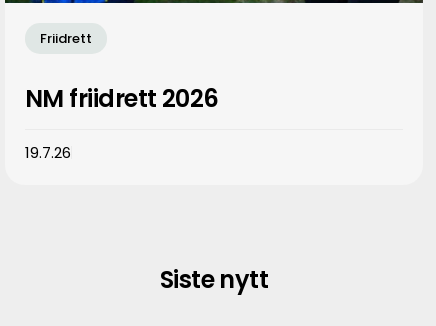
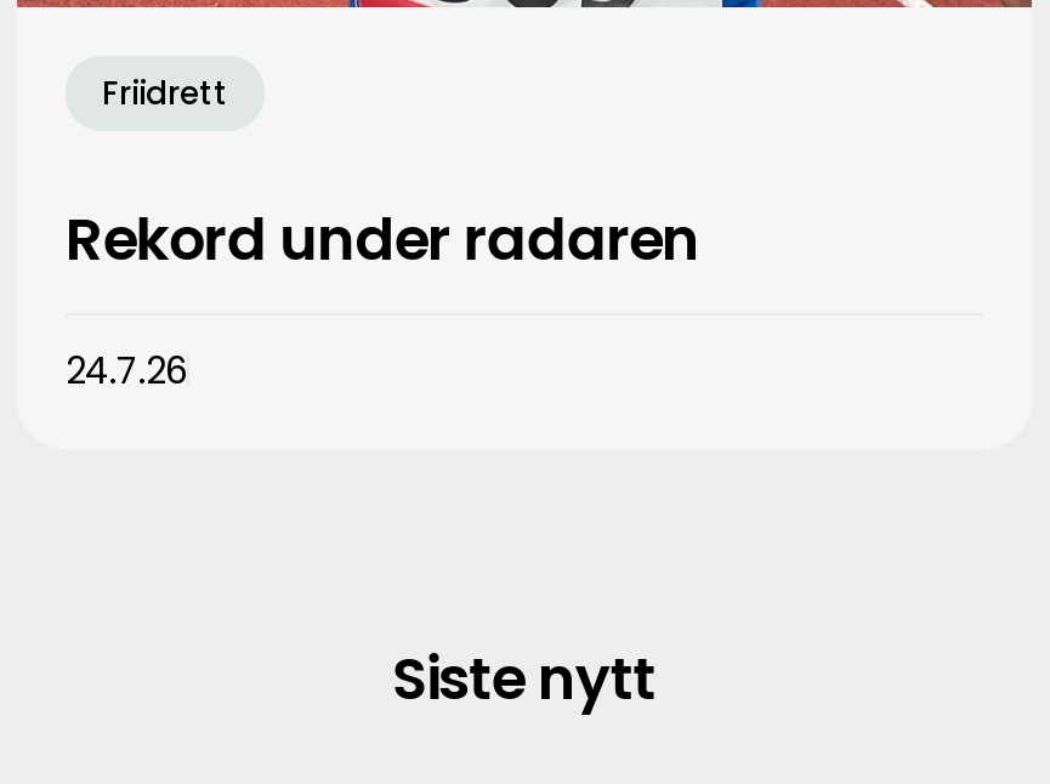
[25,82,219,115] NM friidrett 2026 -> [66,199,699,279] Rekord under radaren
[25,142,71,163] 19.7.26 -> [66,344,187,395] 24.7.26

